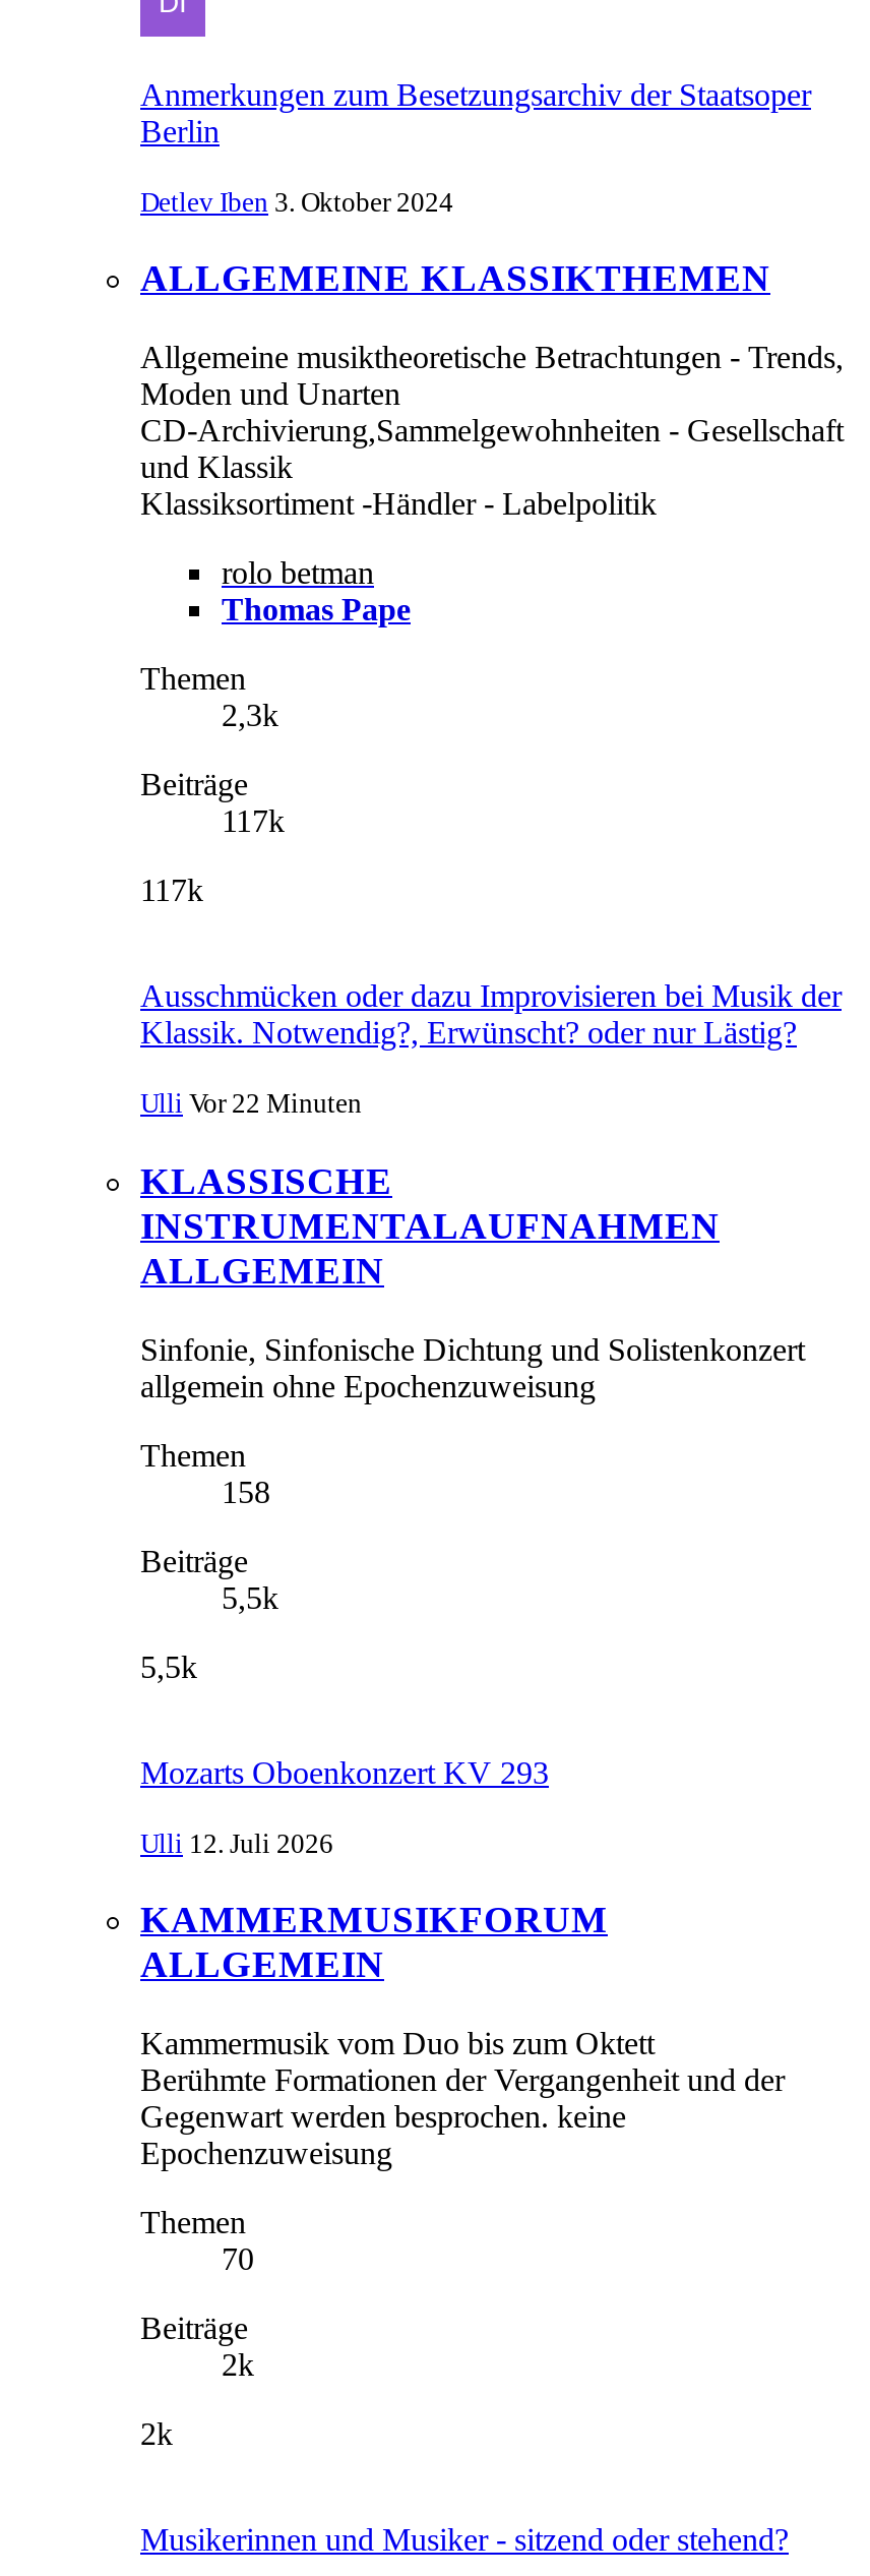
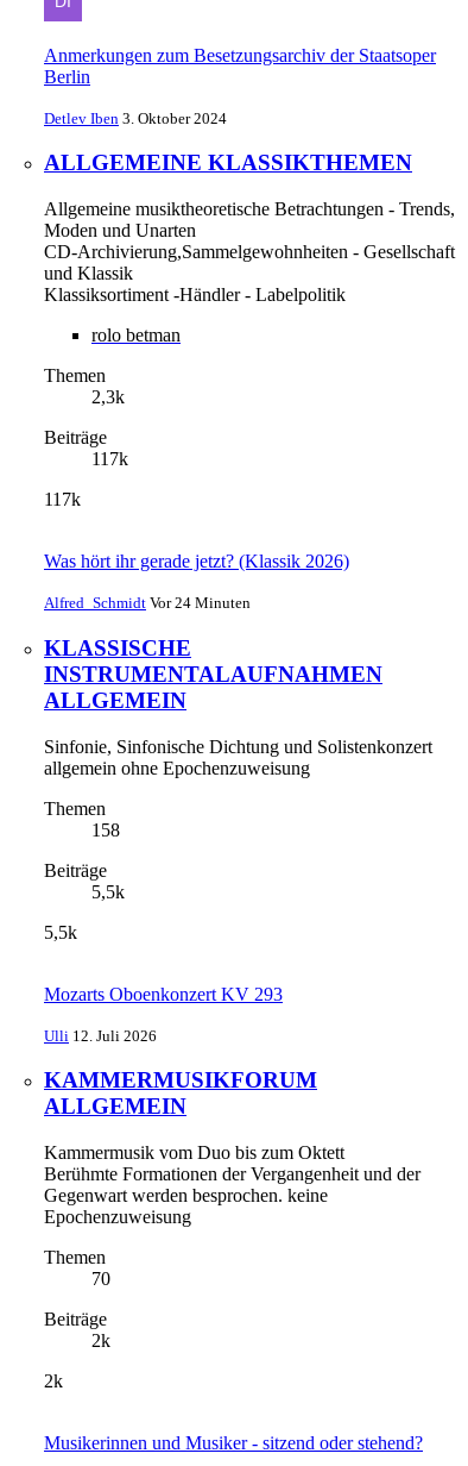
[222,592,411,627] Thomas Pape -> none
[140,979,842,1050] Ausschmücken oder dazu Improvisieren bei Musik der | Klassik. Notwendig?, Erwünscht? oder nur Lästig? -> [44,551,349,571] Was hört ihr gerade jetzt? (Klassik 2026)
[140,1089,362,1119] Ulli Vor 22 Minuten -> [44,594,251,612] Alfred_Schmidt Vor 24 Minuten

